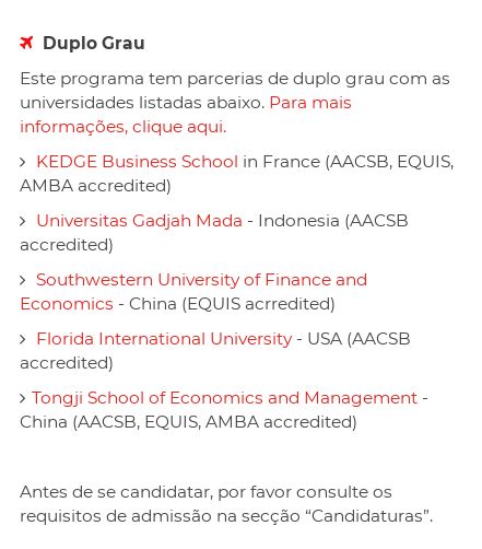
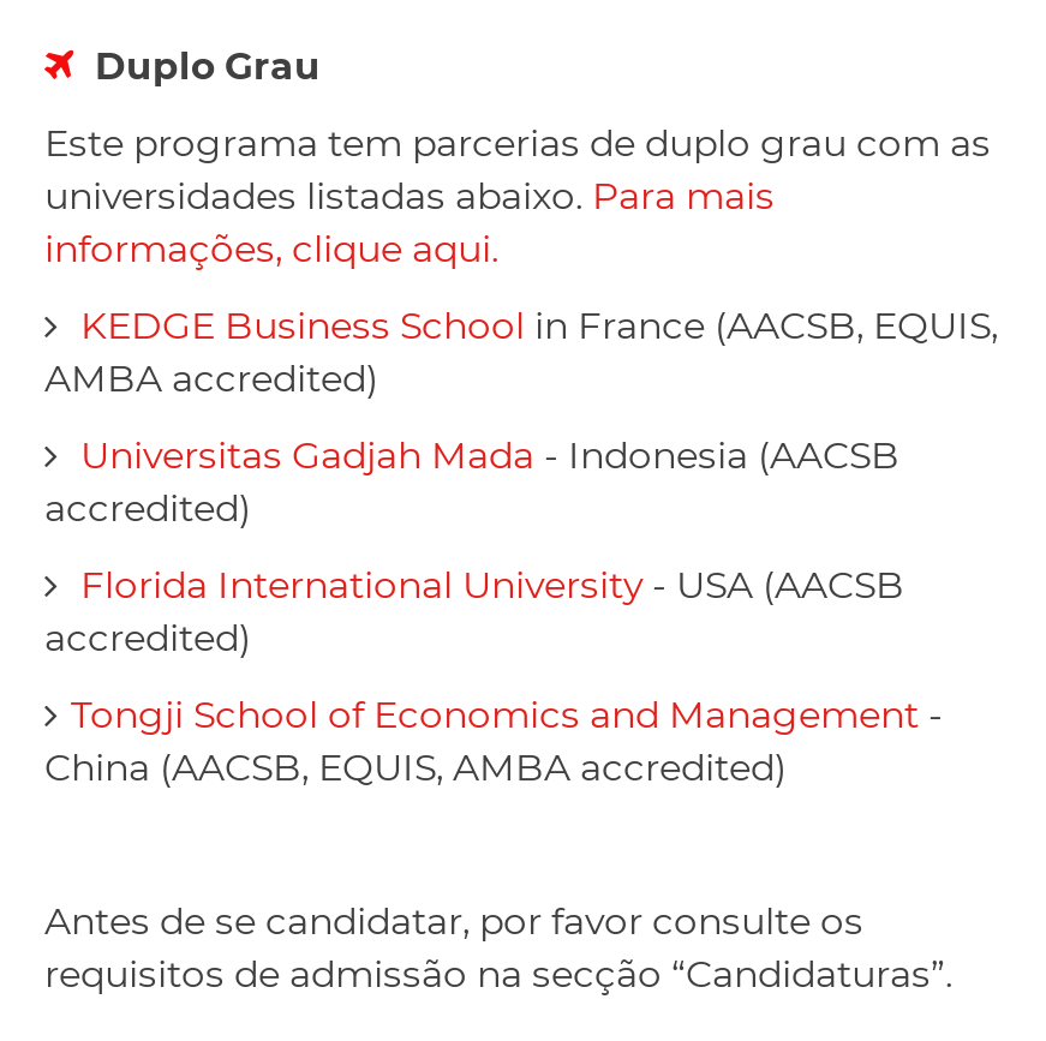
[20,269,367,314] Southwestern University of Finance and | Economics - China (EQUIS acrredited) -> none

